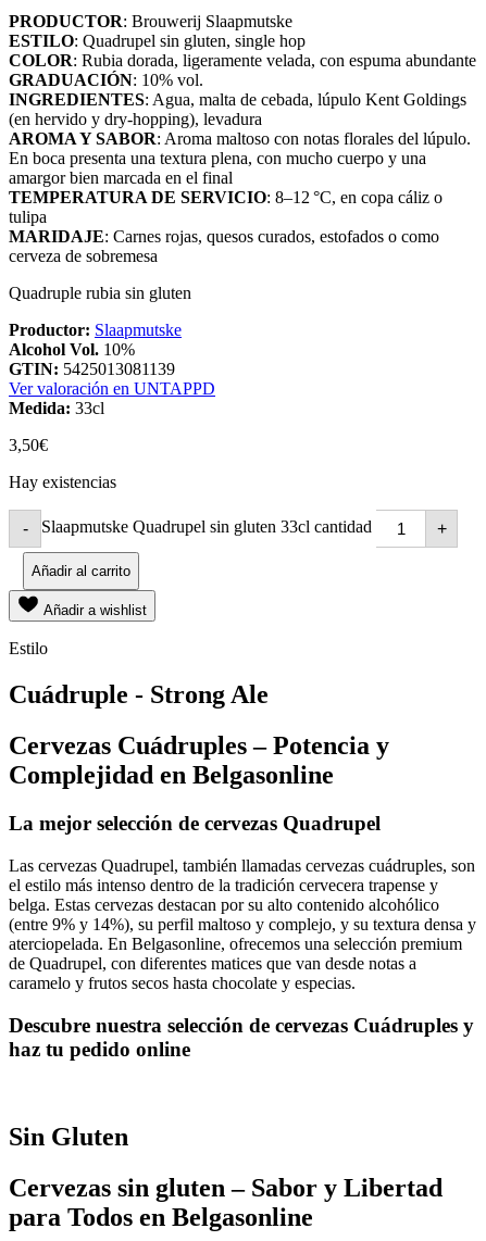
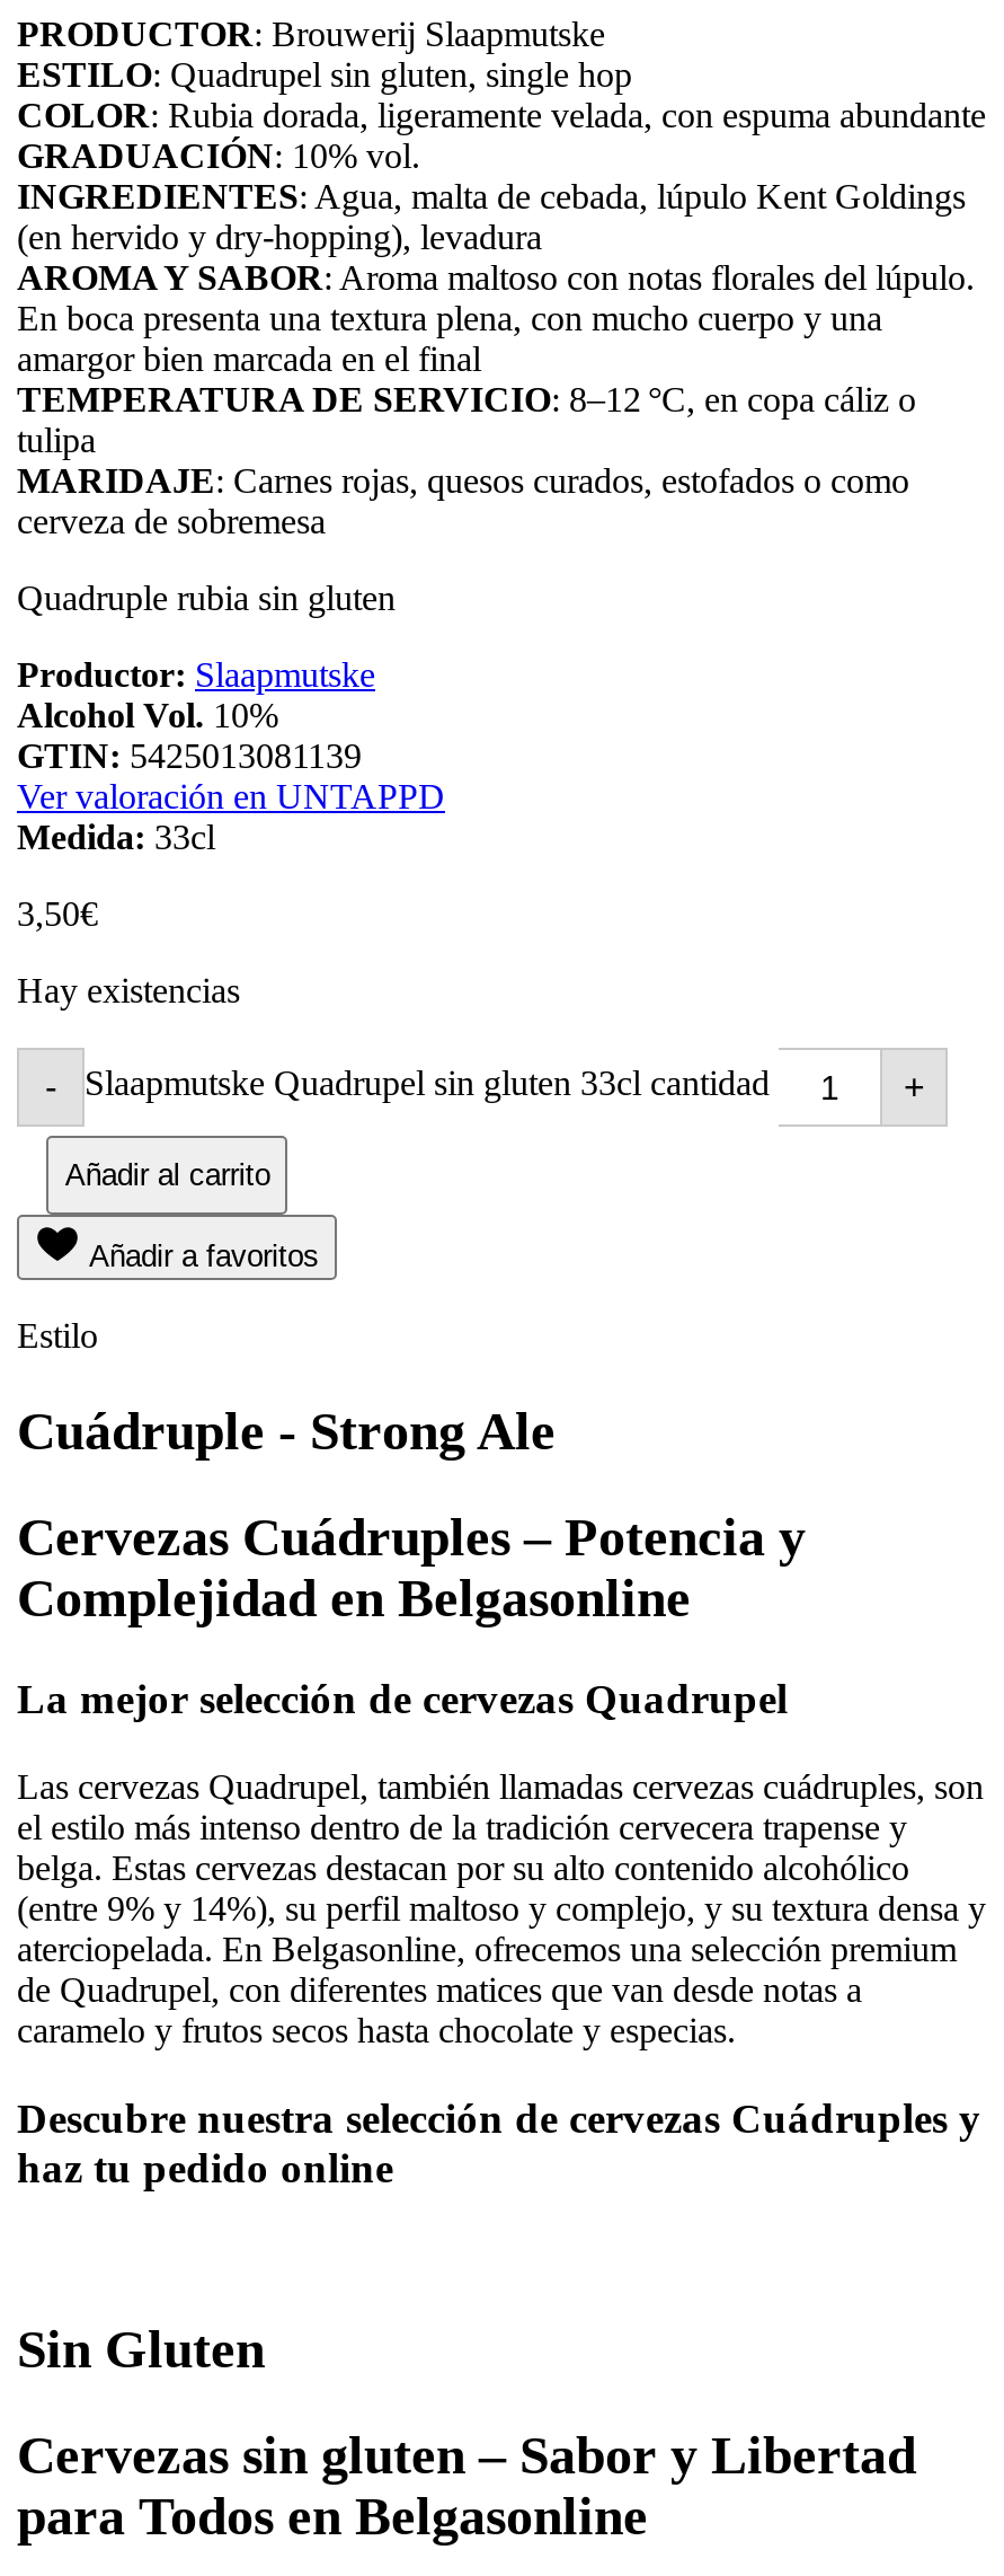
[43,602,147,619] Añadir a wishlist -> [89,1240,319,1274] Añadir a favoritos

